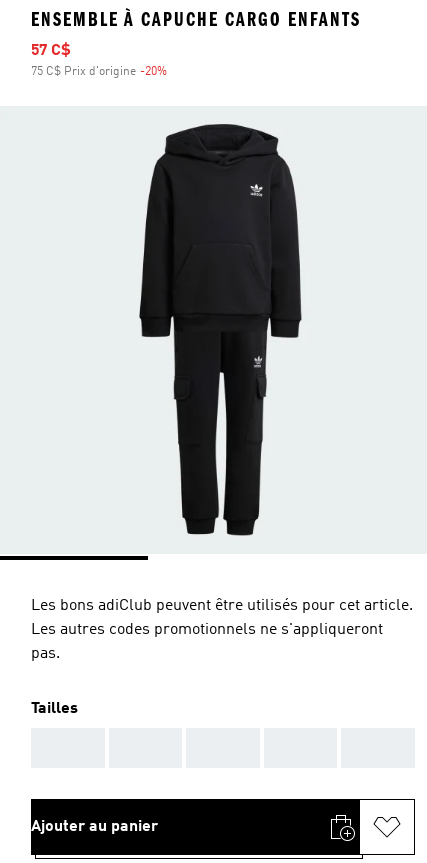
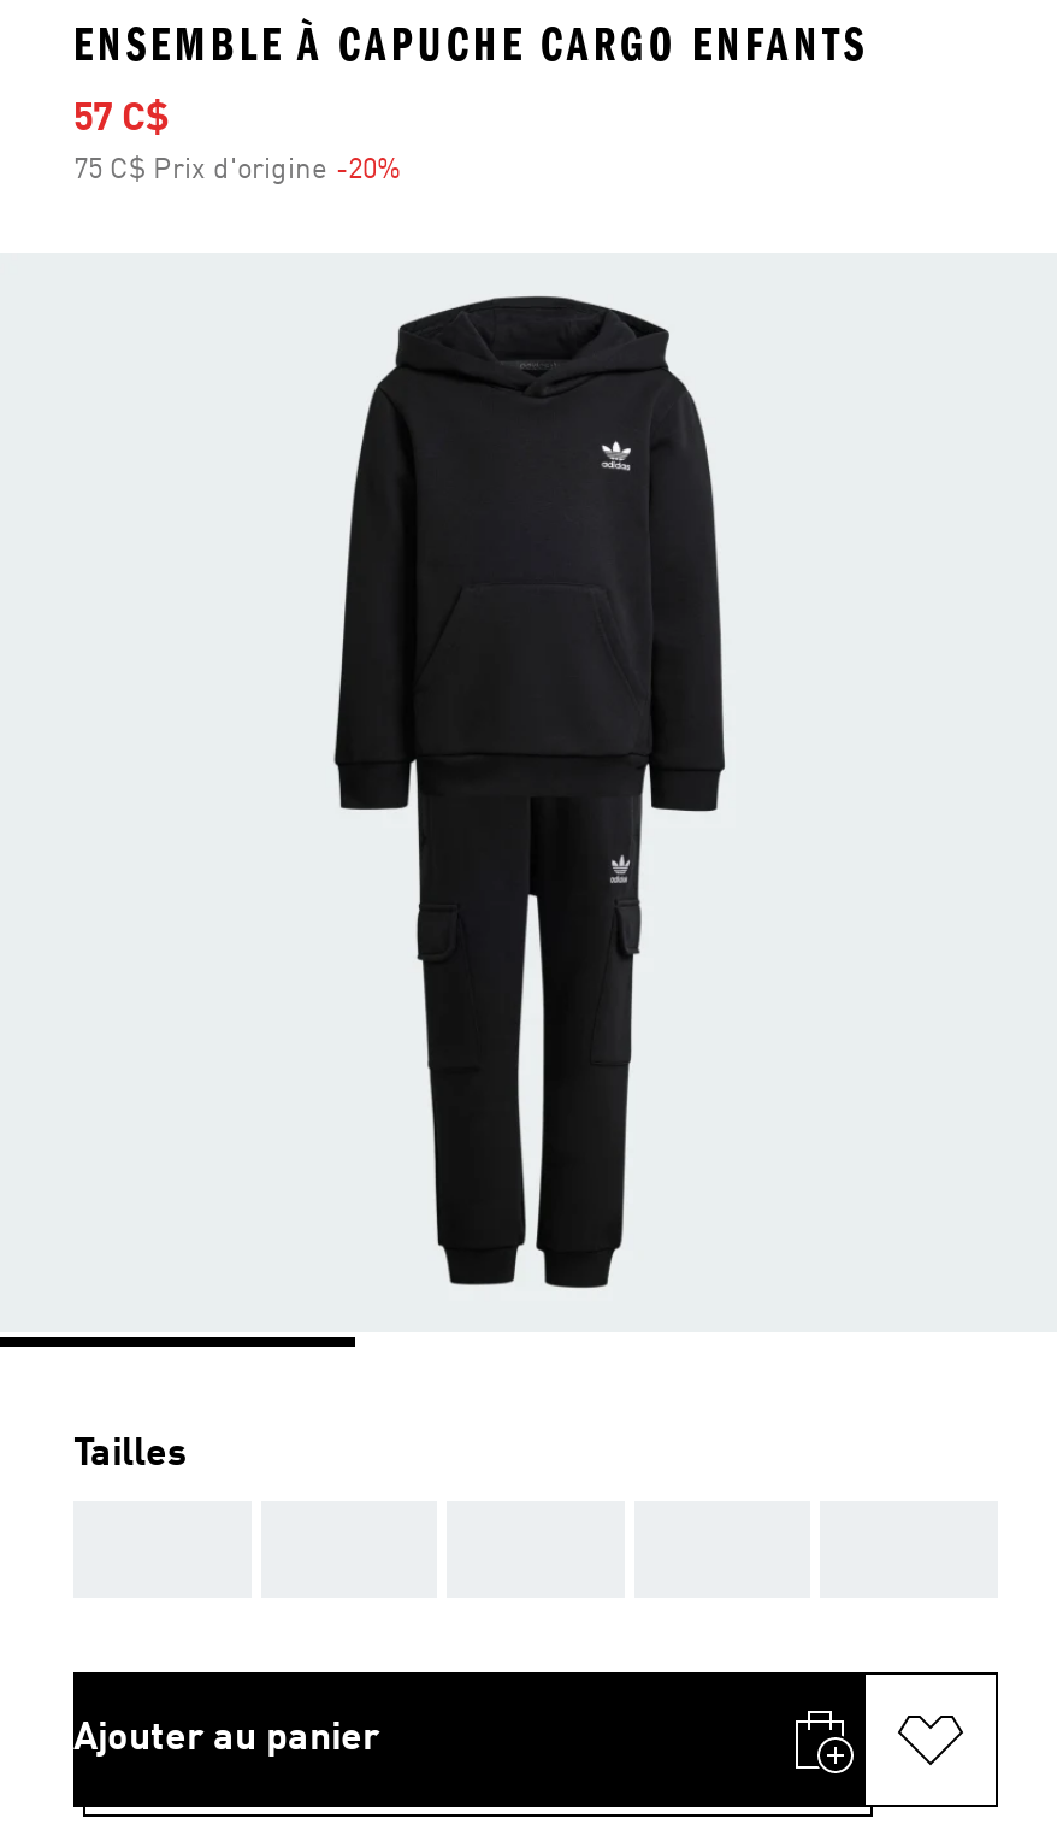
[31,598,413,662] Les bons adiClub peuvent être utilisés pour cet article. | Les autres codes promotionnels ne s'appliqueront | pas. -> none

